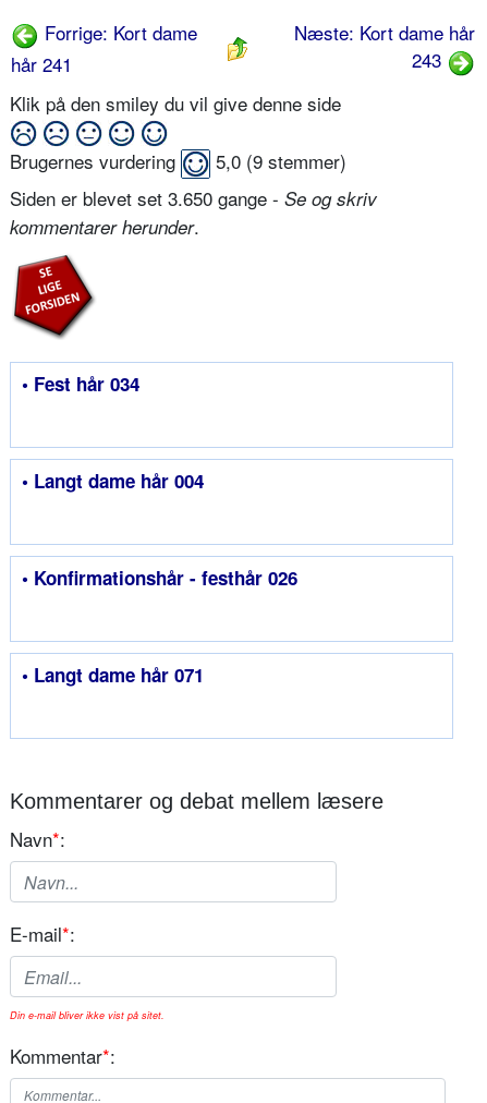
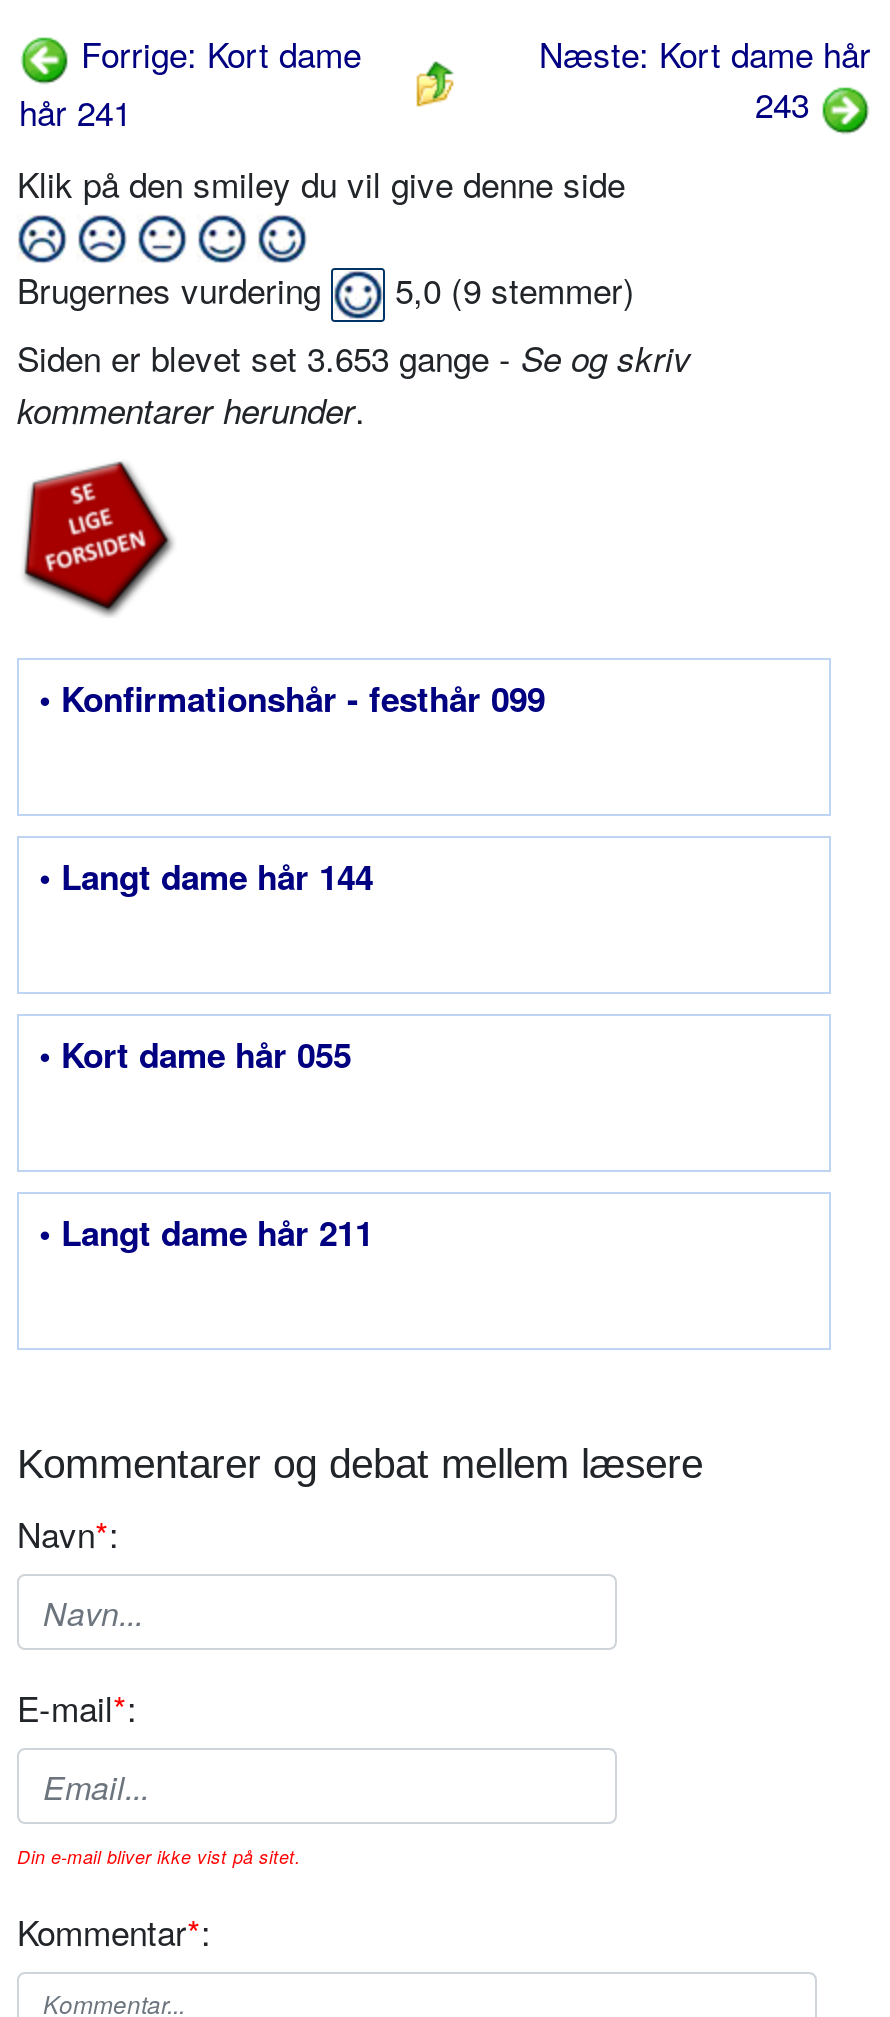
[10,184,377,212] Siden er blevet set 3.650 gange - Se og skriv -> [17,332,691,382] Siden er blevet set 3.653 gange - Se og skriv
[22,371,139,397] • Fest hår 034 -> [39,674,545,722] • Konfirmationshår - festhår 099
[22,468,204,494] • Langt dame hår 004 -> [39,852,373,900] • Langt dame hår 144
[22,565,297,591] • Konfirmationshår - festhår 026 -> [39,1030,351,1078] • Kort dame hår 055
[22,662,204,688] • Langt dame hår 071 -> [39,1208,373,1256] • Langt dame hår 211

